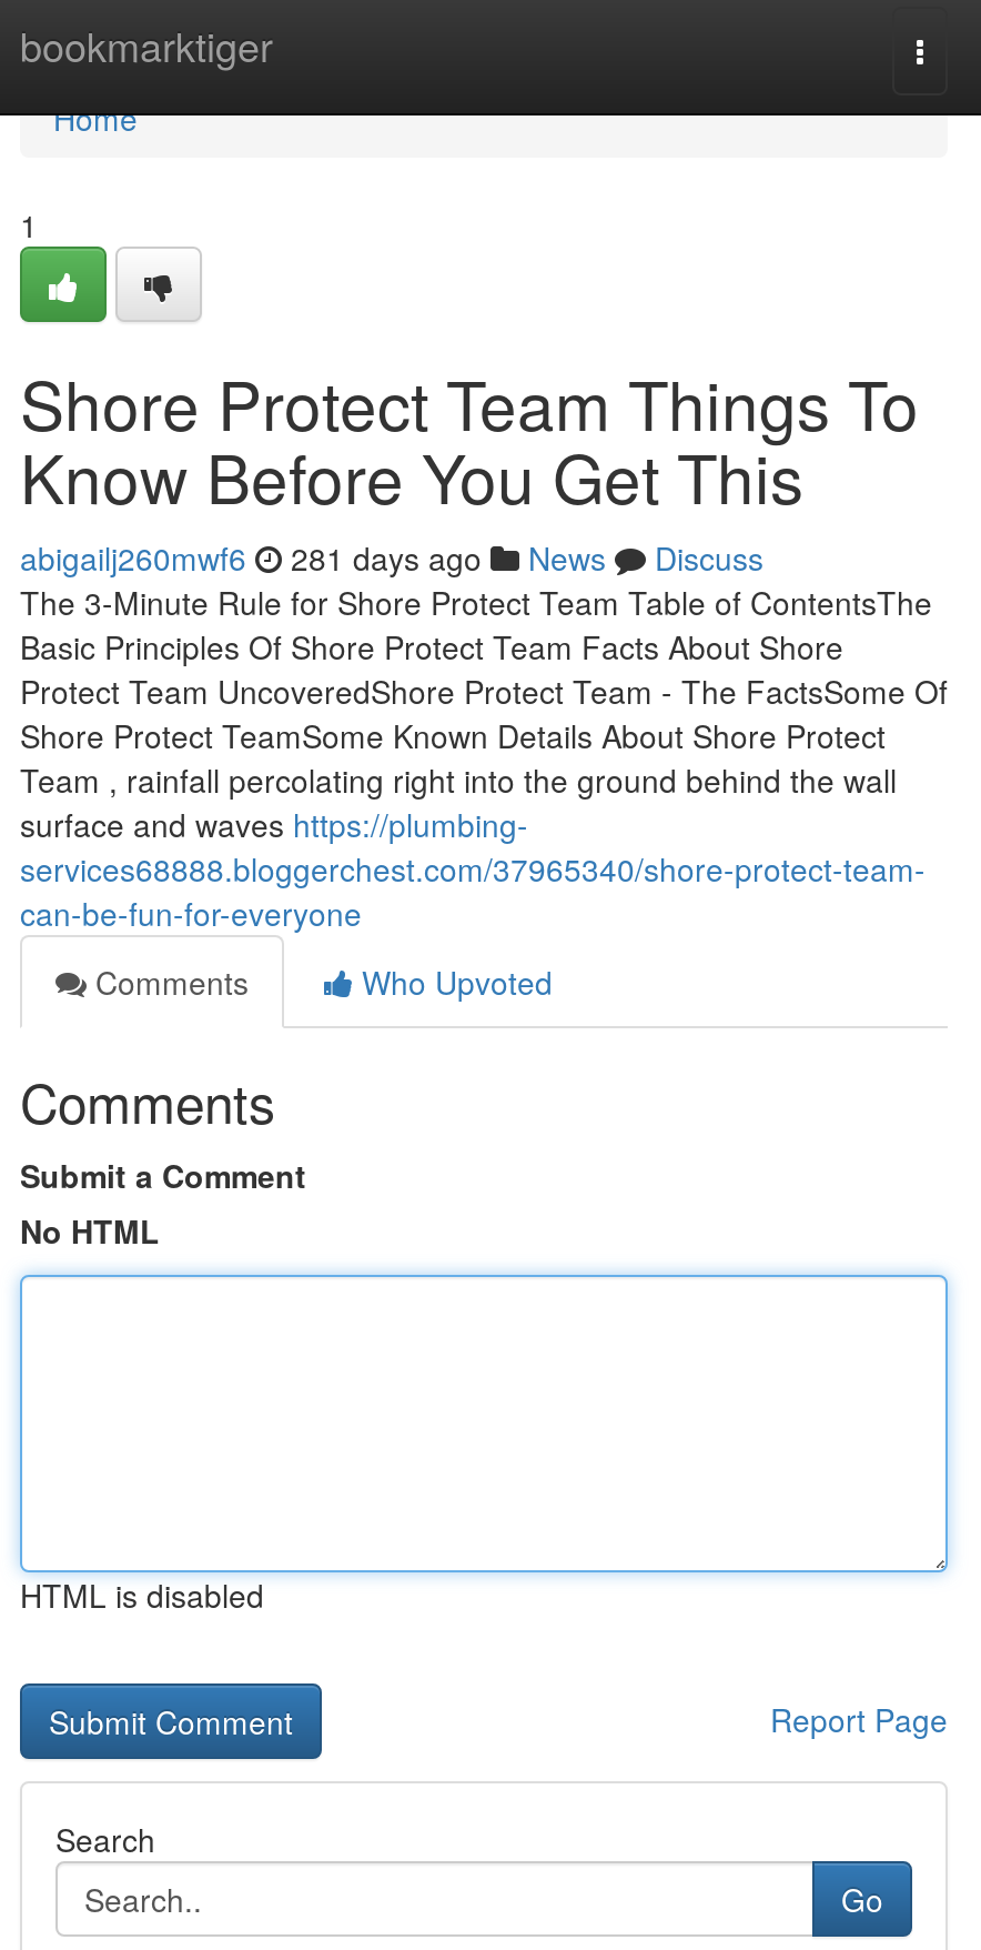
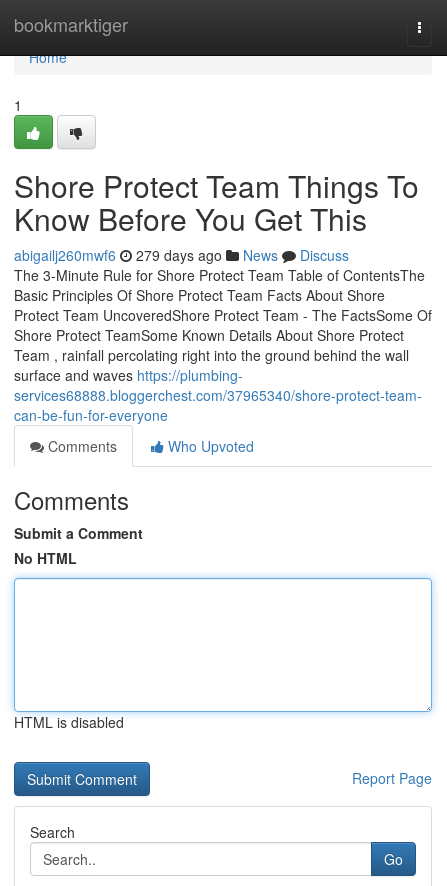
[20,535,763,580] abigailj260mwf6 281 days ago News Discuss -> [14,245,349,265] abigailj260mwf6 279 days ago News Discuss

